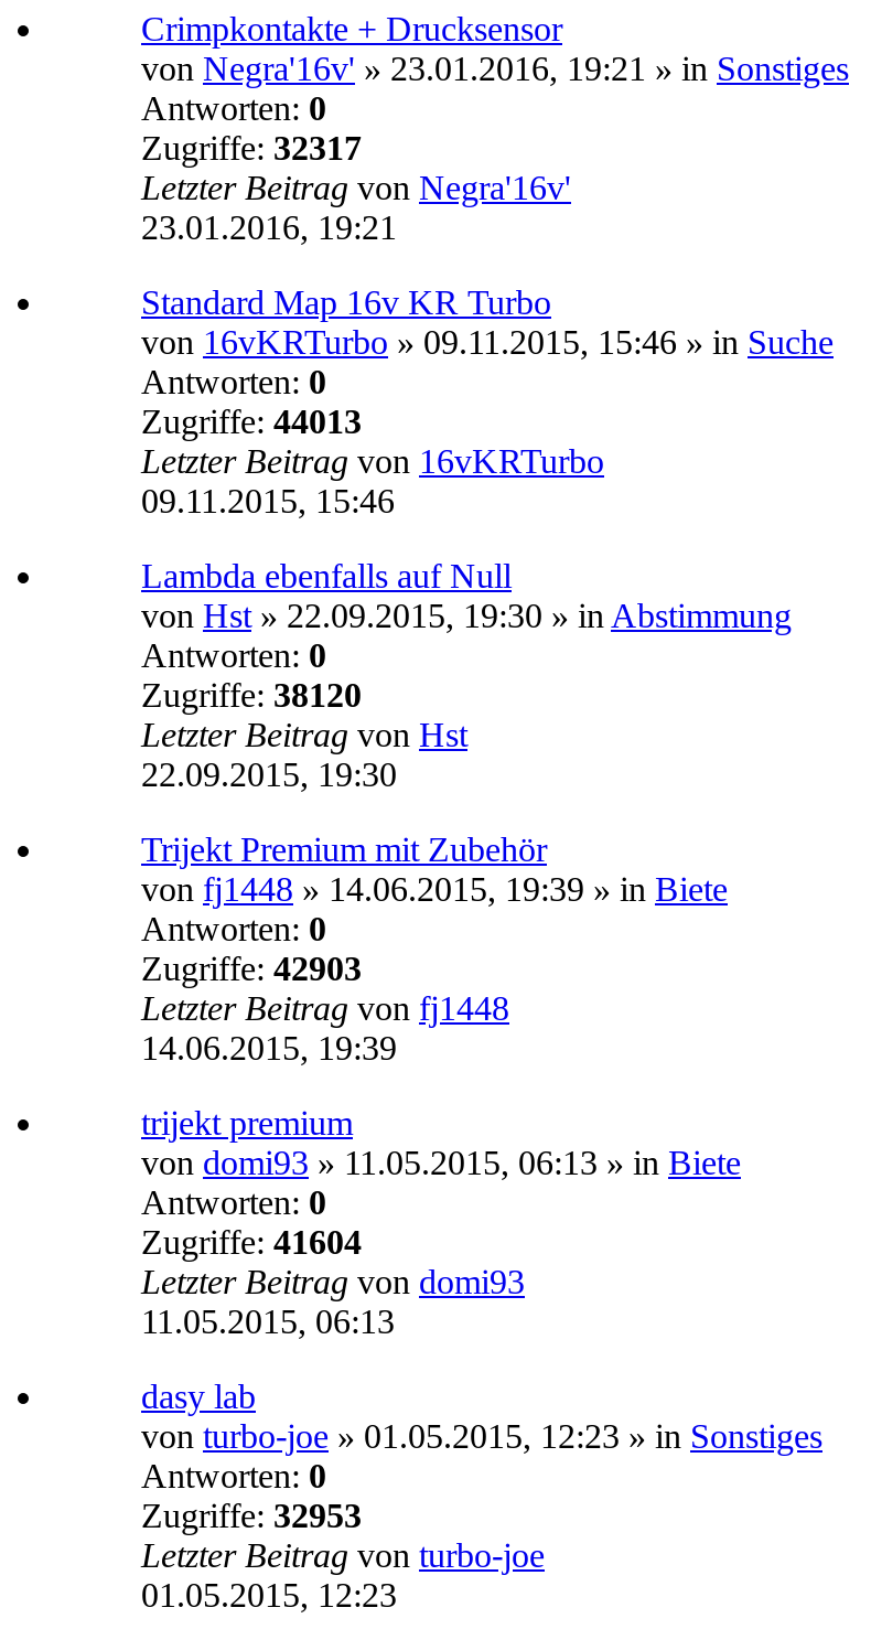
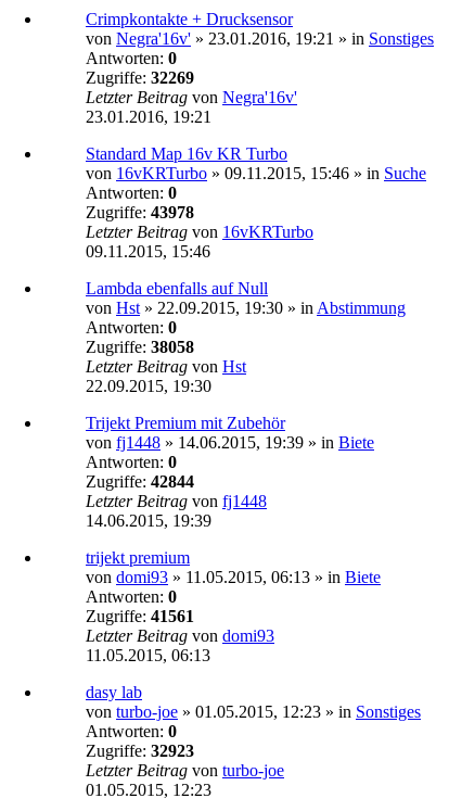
[141,130,362,167] Zugriffe: 32317 -> [86,69,194,87] Zugriffe: 32269
[141,403,362,441] Zugriffe: 44013 -> [86,203,194,222] Zugriffe: 43978
[141,677,362,714] Zugriffe: 38120 -> [86,338,194,356] Zugriffe: 38058
[141,950,362,988] Zugriffe: 42903 -> [86,473,194,491] Zugriffe: 42844
[141,1224,362,1261] Zugriffe: 41604 -> [86,607,194,626] Zugriffe: 41561
[141,1497,362,1535] Zugriffe: 32953 -> [86,742,194,760] Zugriffe: 32923

